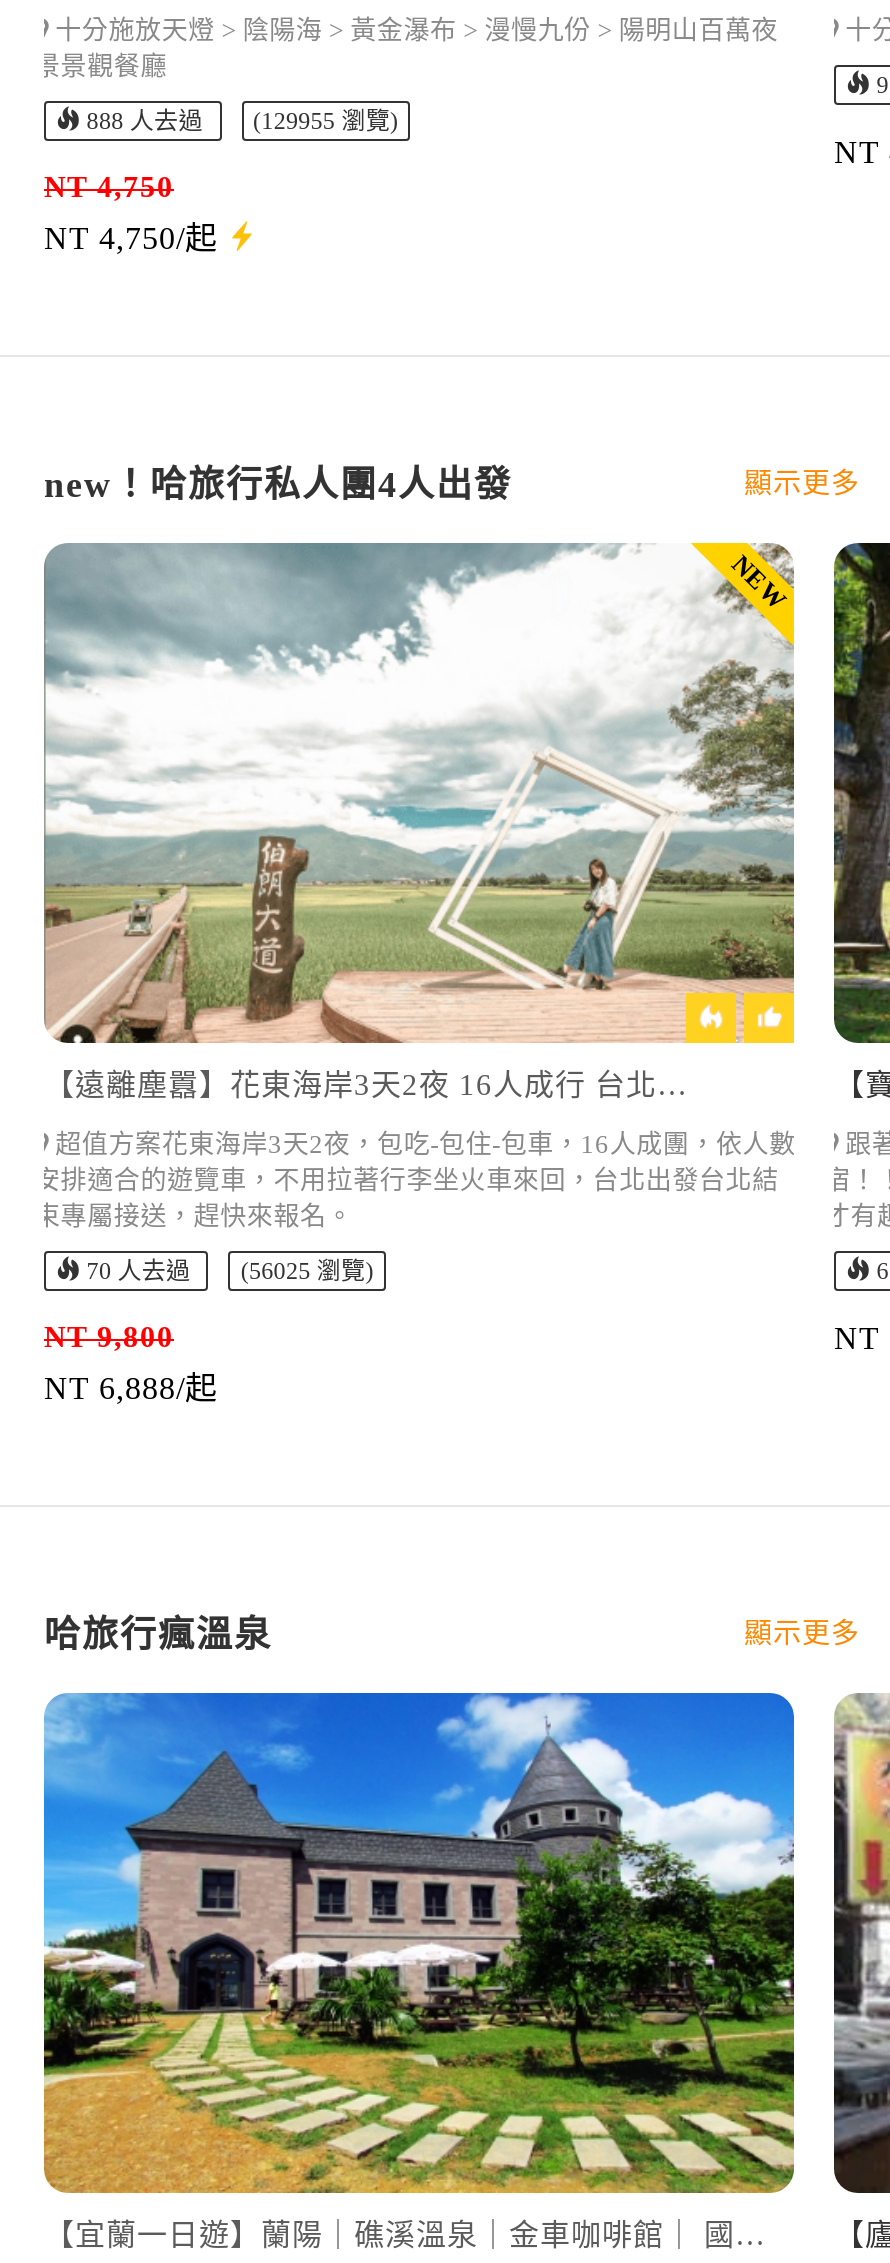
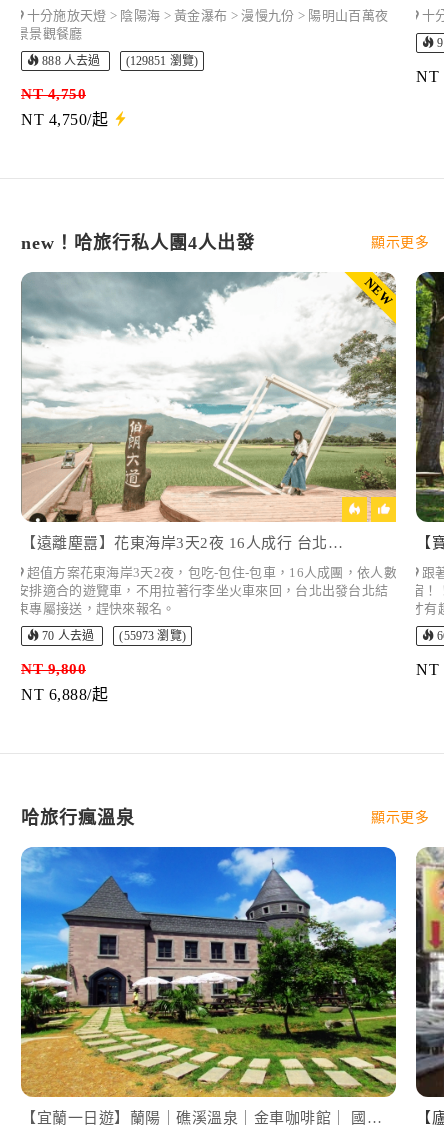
[80,107,398,135] 888 人去過 (129955 瀏覽) -> [39,54,198,68] 888 人去過 (129851 瀏覽)
[80,1257,374,1285] 70 人去過 (56025 瀏覽) -> [39,629,186,643] 70 人去過 (55973 瀏覽)

